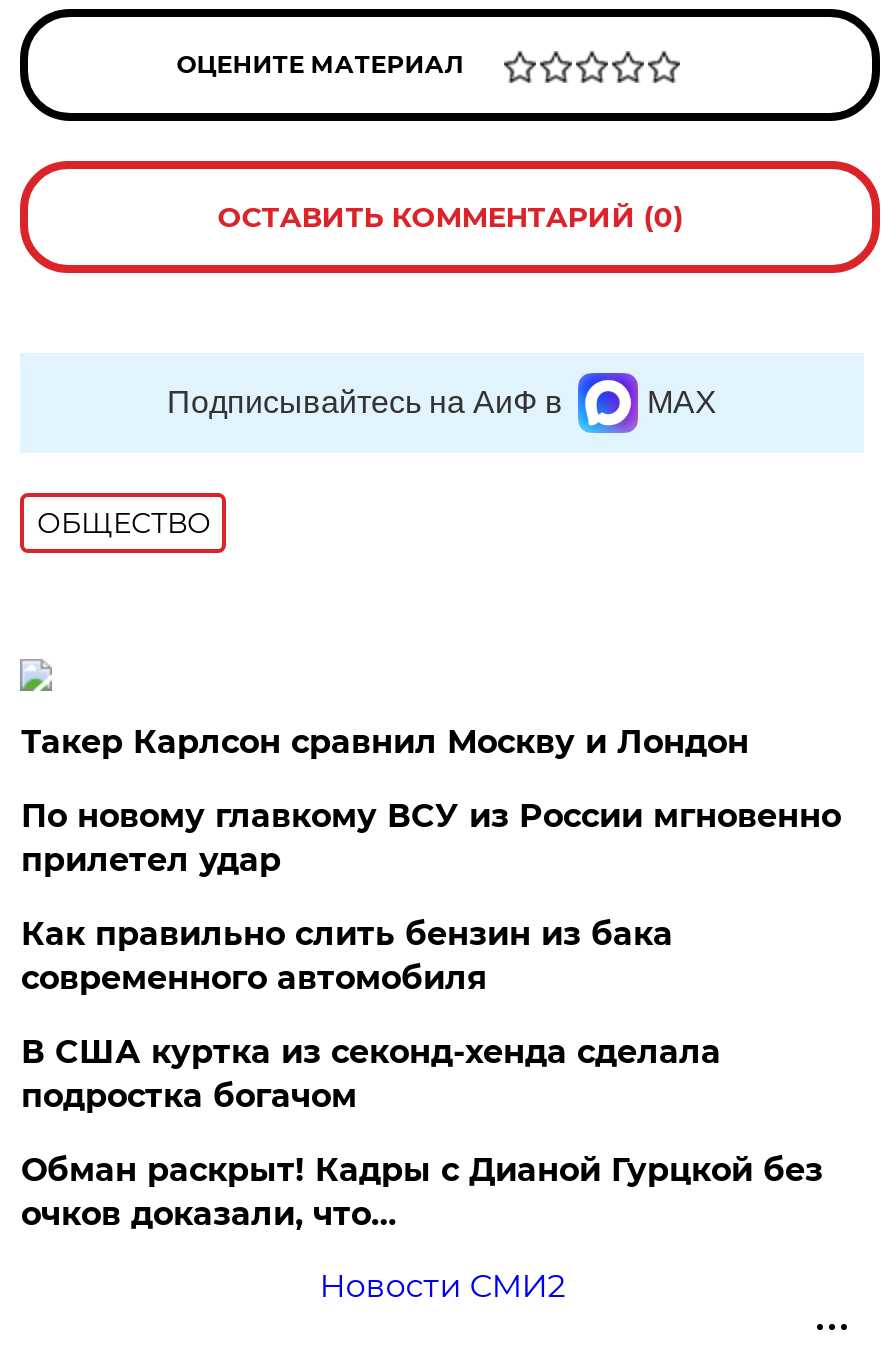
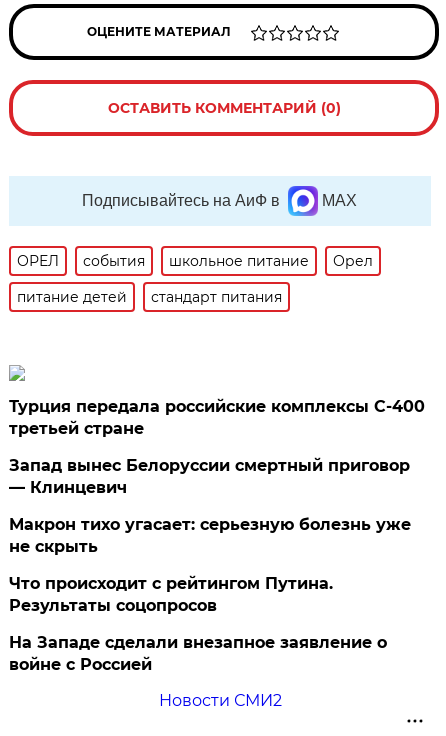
[37,505,211,541] ОБЩЕСТВО -> [17,252,373,306] ОРЕЛ | события | школьное питание | Орел | питание детей | стандарт питания
[21,723,841,1233] Такер Карлсон сравнил Москву и Лондон | По новому главкому ВСУ из России мгновенно | прилетел удар | Как правильно слить бензин из бака | современного автомобиля | В США куртка из секонд-хенда сделала | подростка богачом | Обман раскрыт! Кадры с Дианой Гурцкой без | очков доказали, что… -> [9,397,425,674] Турция передала российские комплексы С-400 | третьей стране | Запад вынес Белоруссии смертный приговор | — Клинцевич | Макрон тихо угасает: серьезную болезнь уже | не скрыть | Что происходит с рейтингом Путина. | Результаты соцопросов | На Западе сделали внезапное заявление о | войне с Россией

